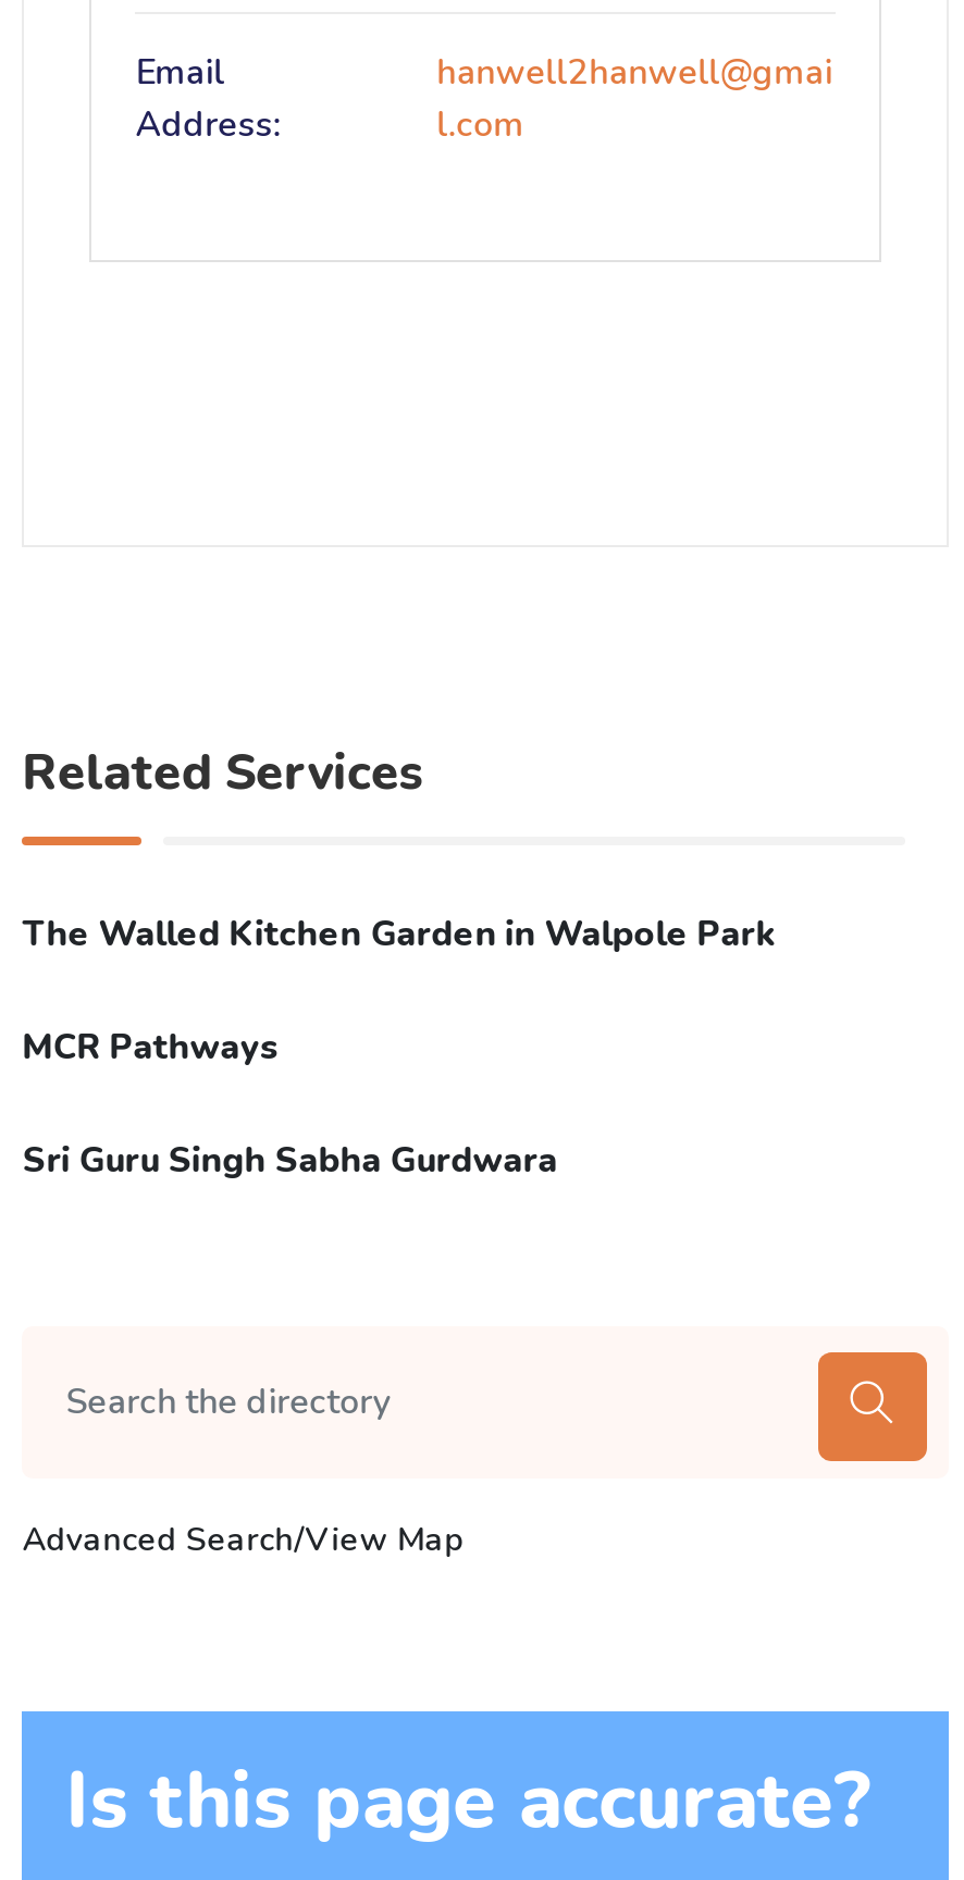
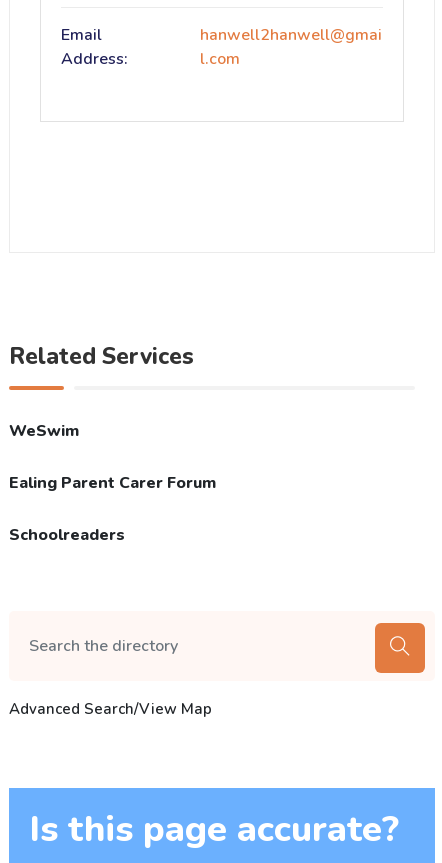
[22,911,775,959] The Walled Kitchen Garden in Walpole Park -> [9,420,79,442] WeSwim
[22,1024,279,1072] MCR Pathways -> [9,472,216,494] Ealing Parent Carer Forum
[22,1138,558,1185] Sri Guru Singh Sabha Gurdwara -> [9,524,125,546] Schoolreaders

